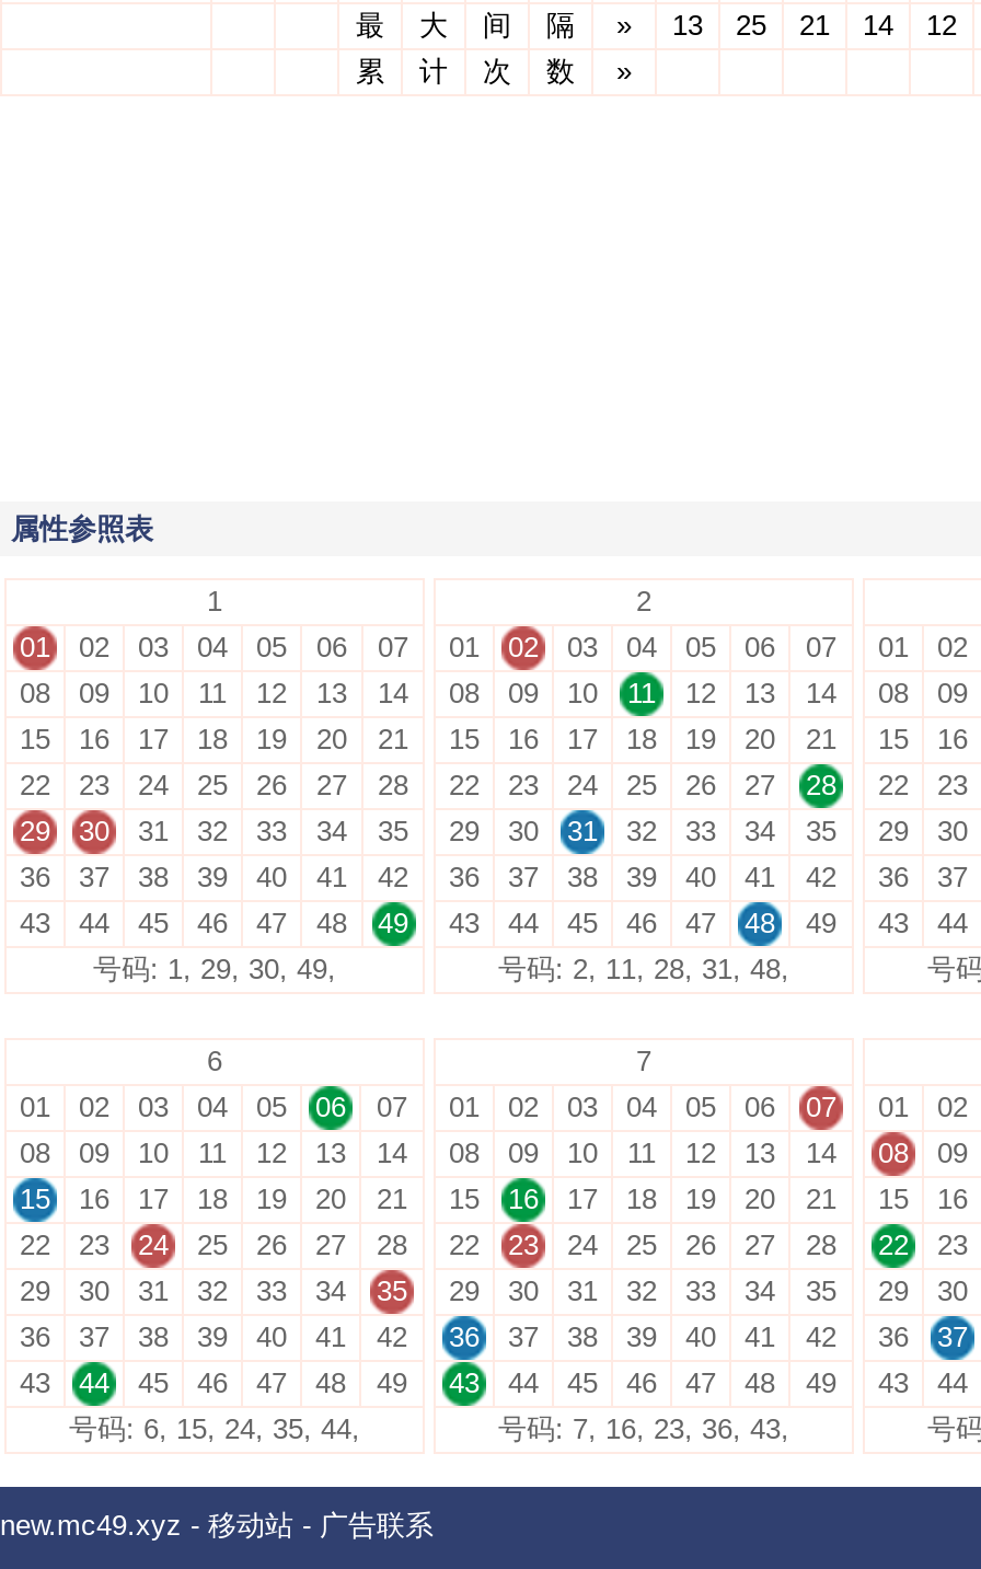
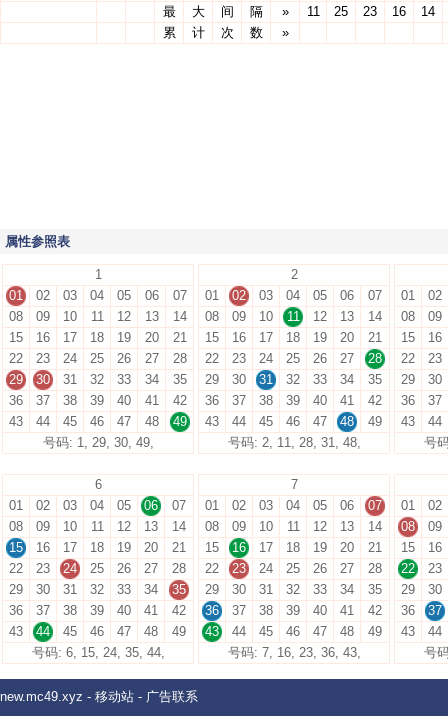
[672,9,703,42] 13 -> [306,4,319,19] 11
[799,9,830,42] 21 -> [363,4,406,19] 23 | 16
[926,9,957,42] 12 -> none

